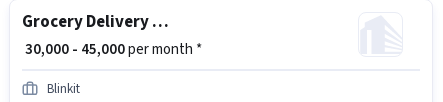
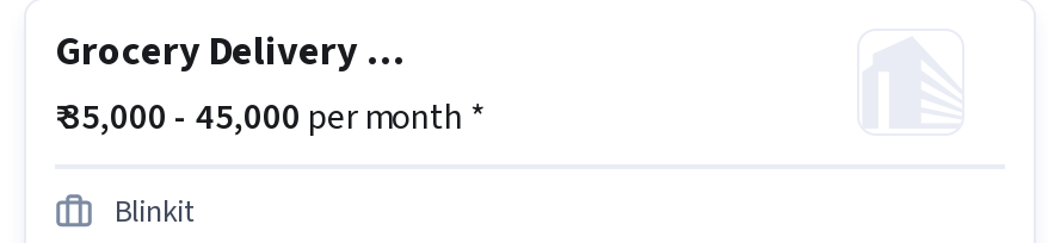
[22,39,202,60] ₹ 30,000 - 45,000 per month * -> [55,94,485,144] ₹ 35,000 - 45,000 per month *

